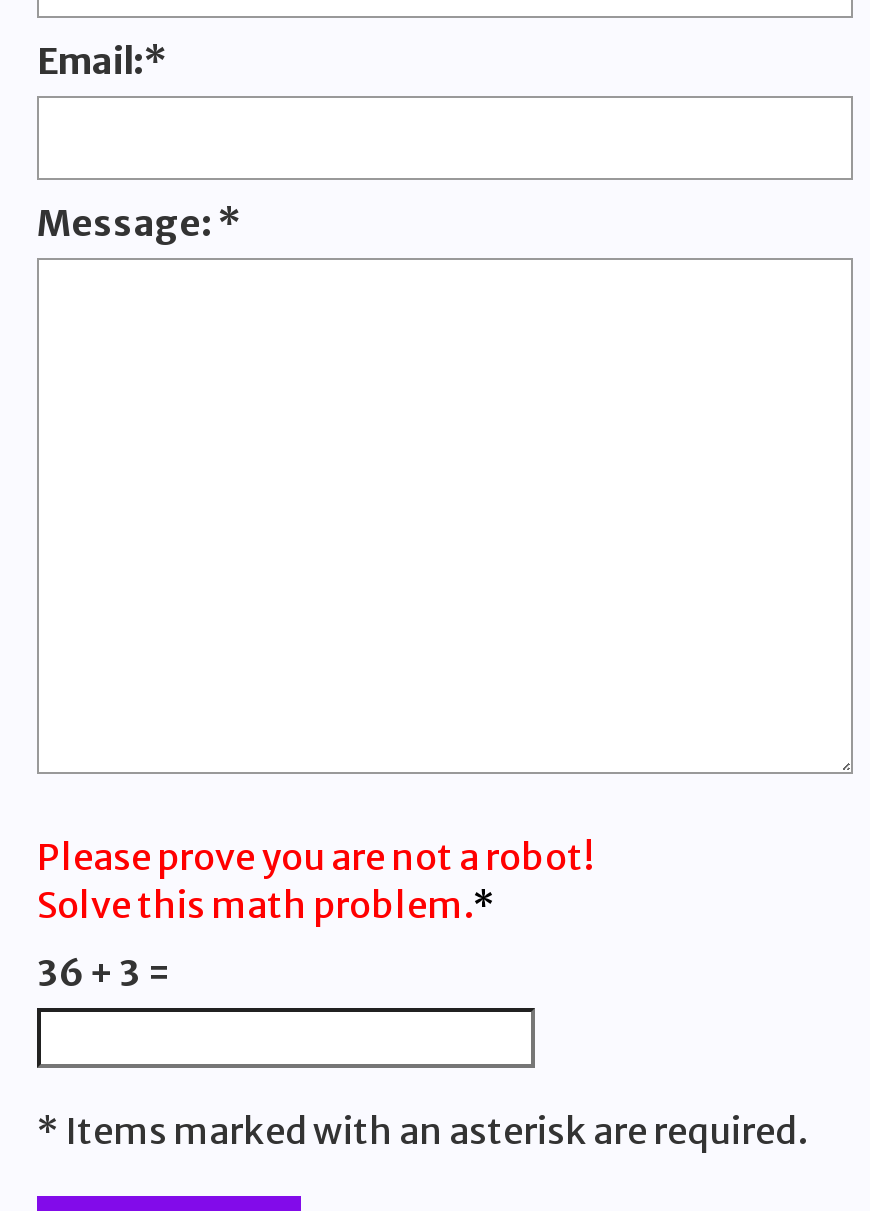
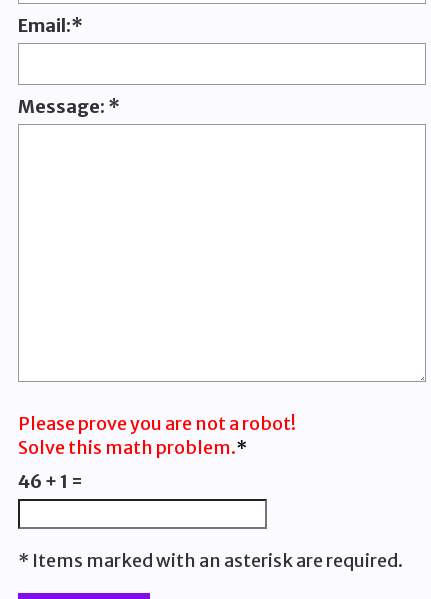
[37,949,171,995] 36 + 3 = -> [18,470,83,493] 46 + 1 =

